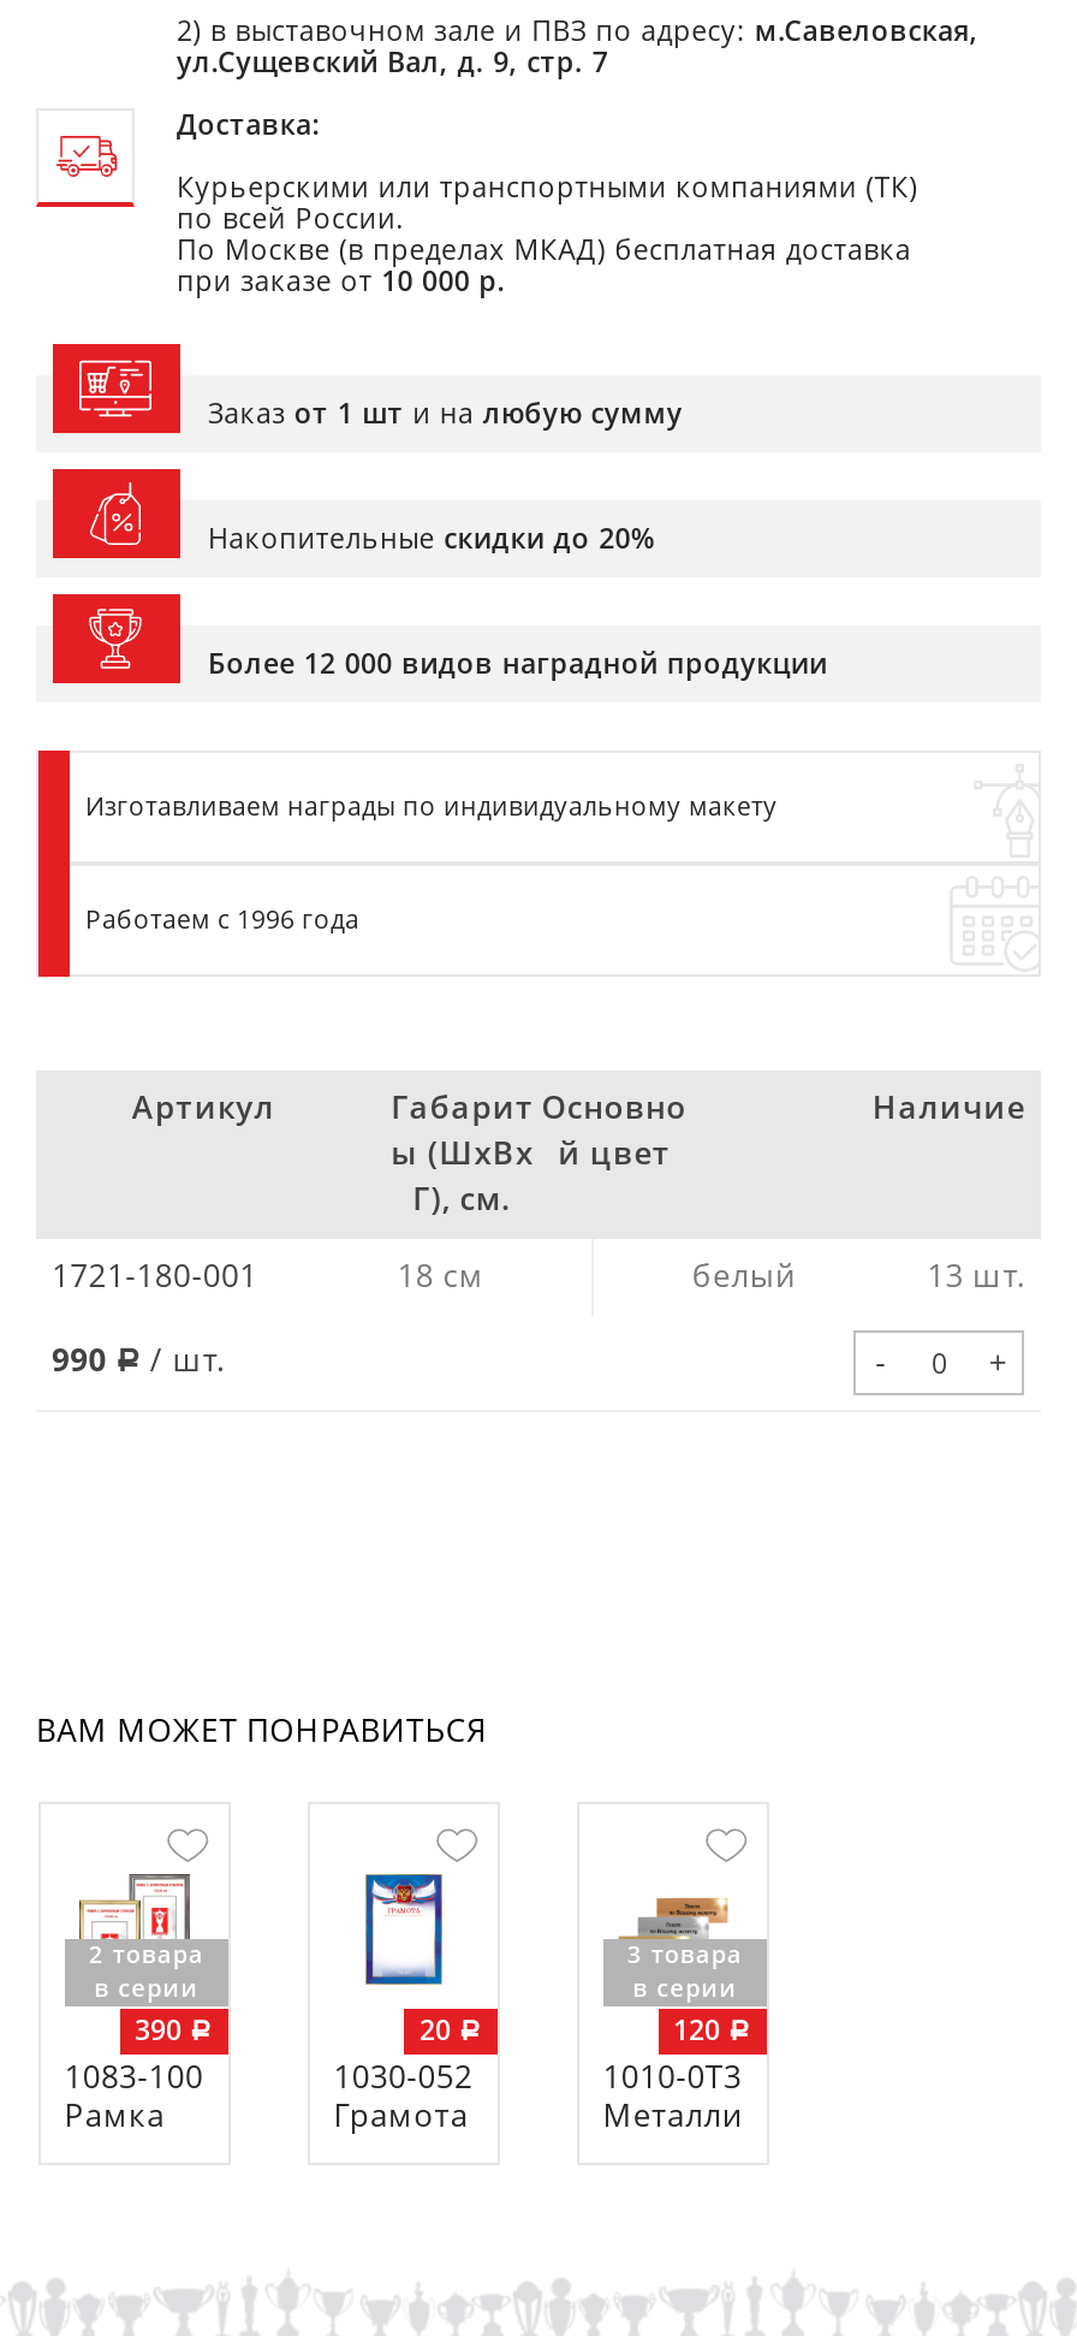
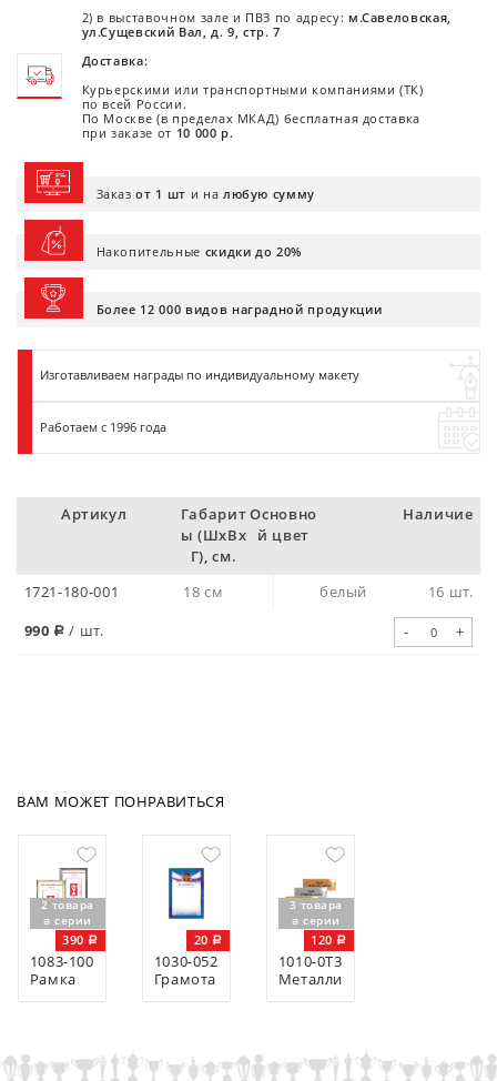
[927,1254,1025,1297] 13 шт. -> [428,582,473,602] 16 шт.

